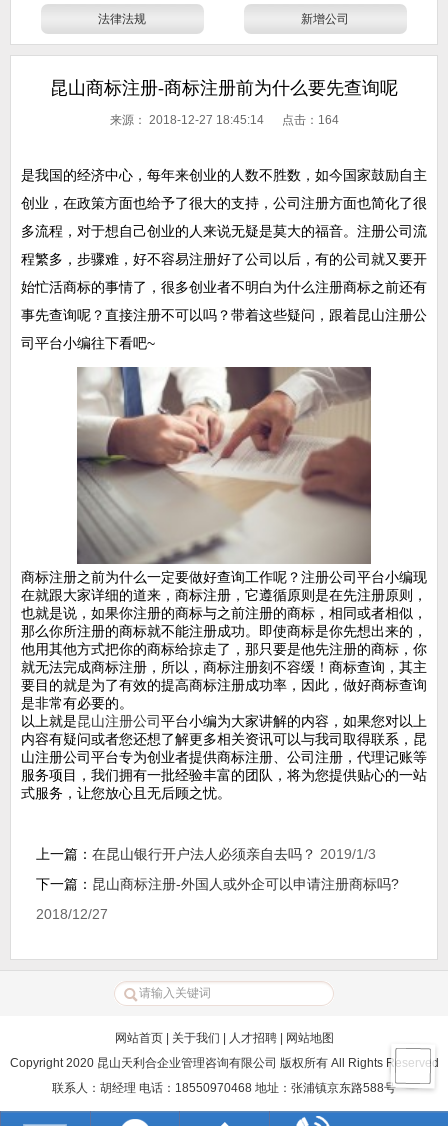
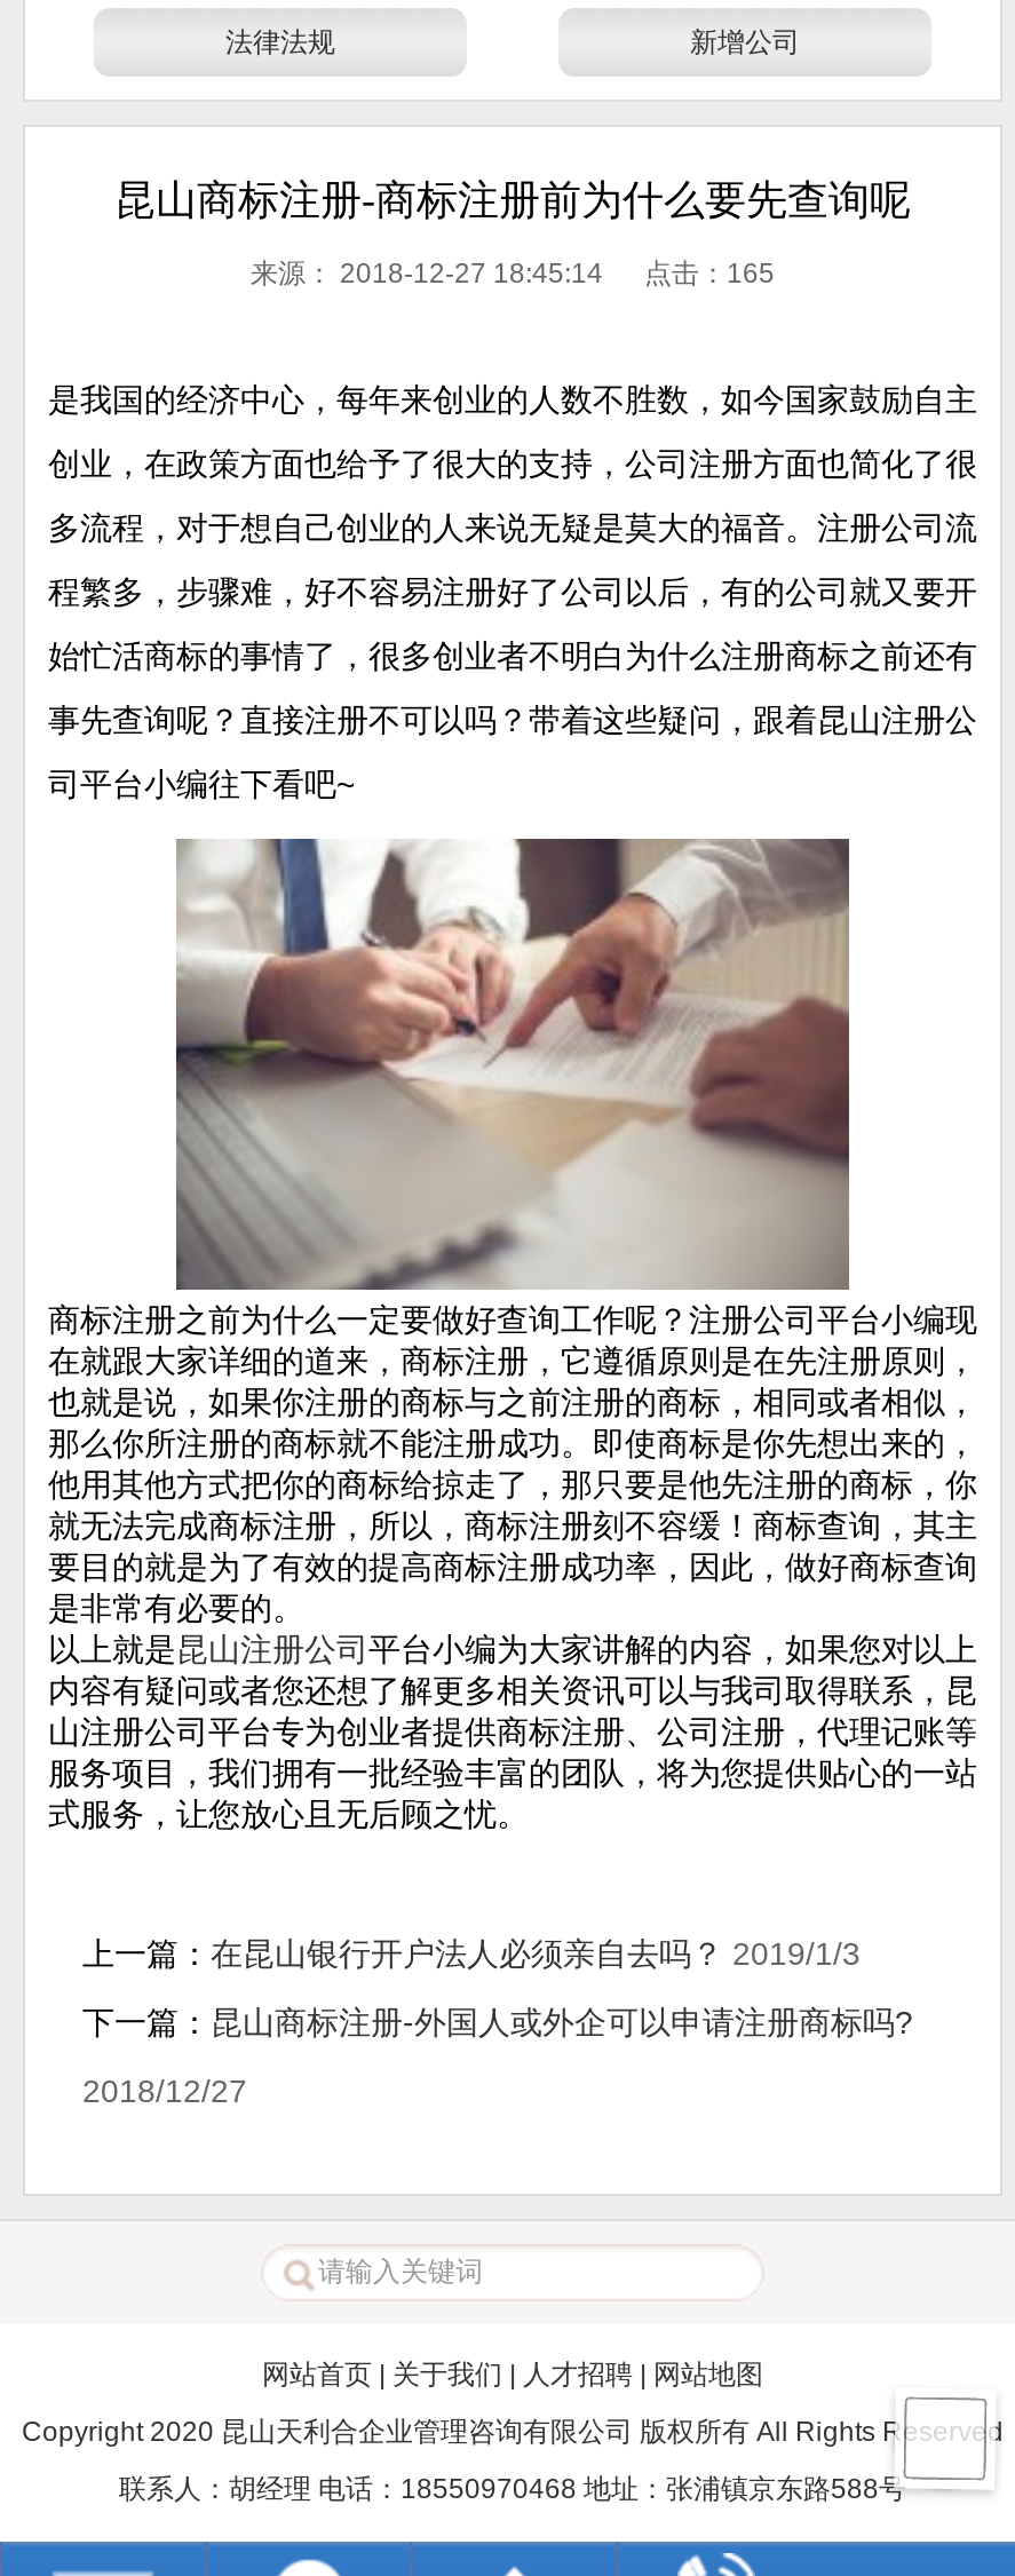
[109,113,338,127] 来源：2018-12-27 18:45:14 点击：164 -> [251,257,775,290] 来源：2018-12-27 18:45:14 点击：165

